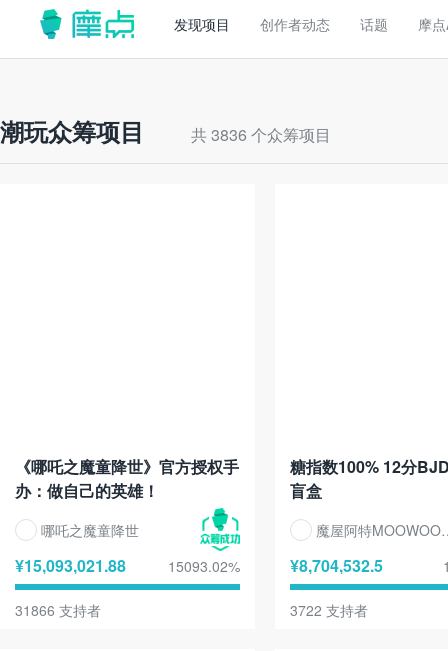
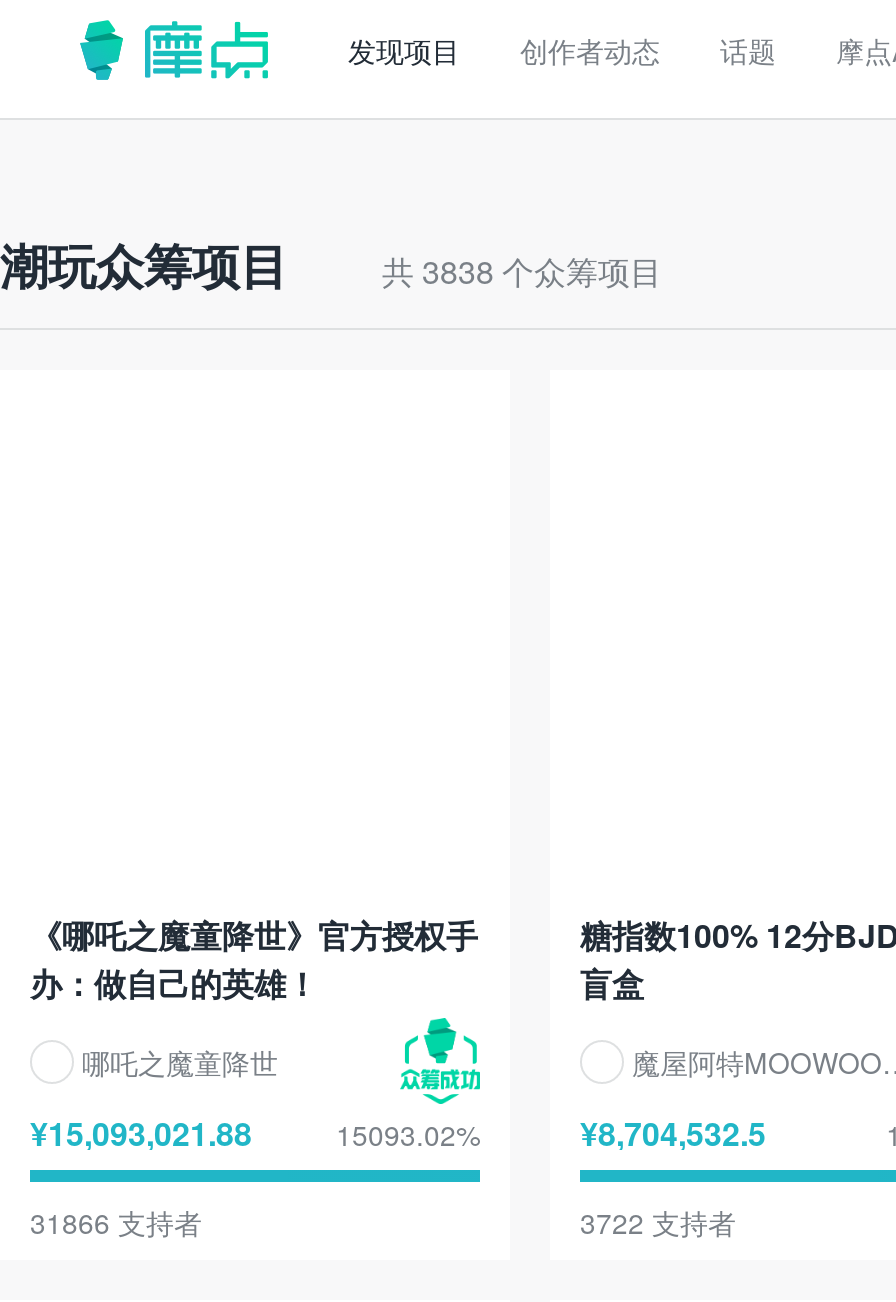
[191,123,331,146] 共 3836 个众筹项目 -> [382,248,662,294] 共 3838 个众筹项目

